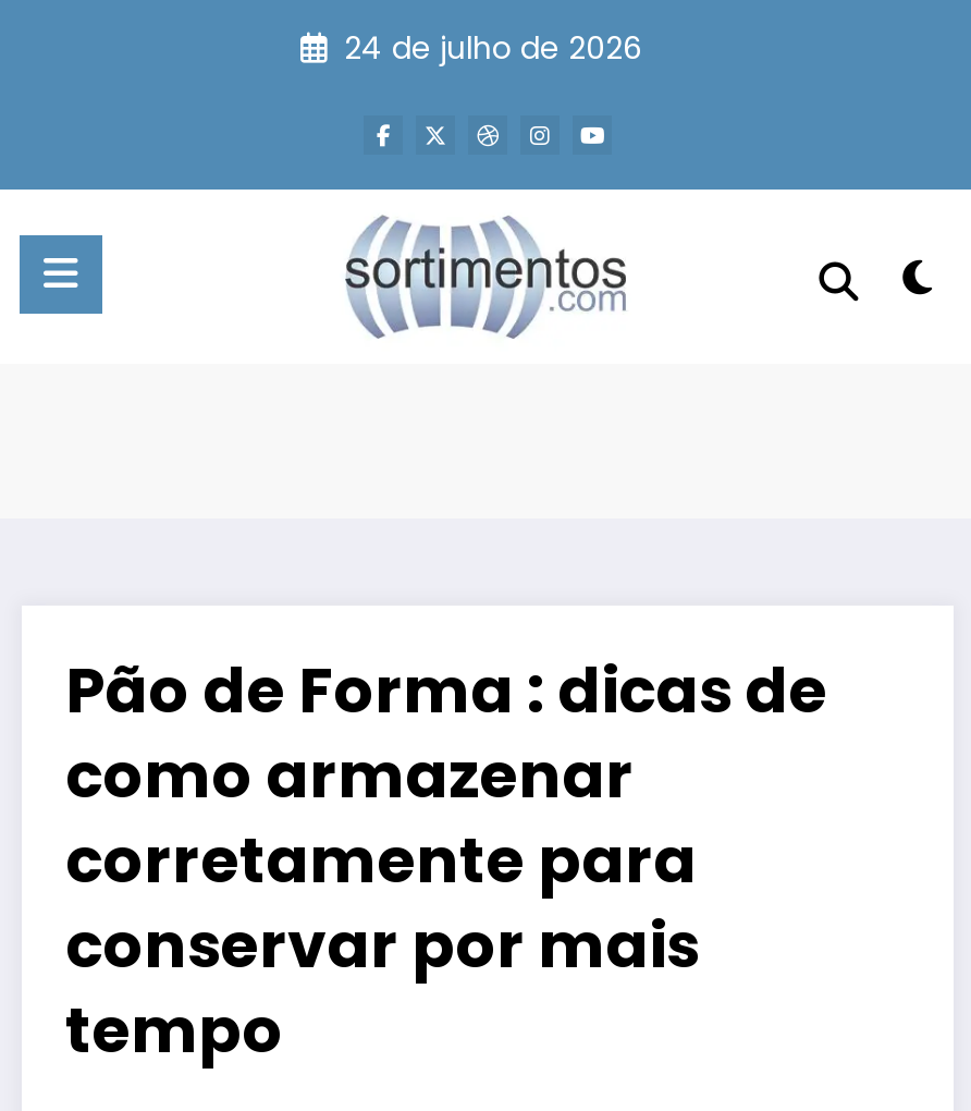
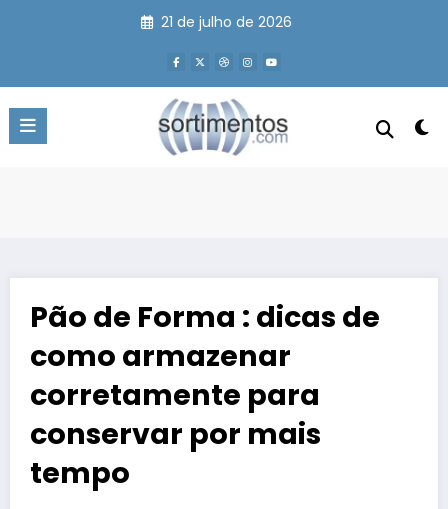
[344,26,642,70] 24 de julho de 2026 -> [161,12,292,32] 21 de julho de 2026

